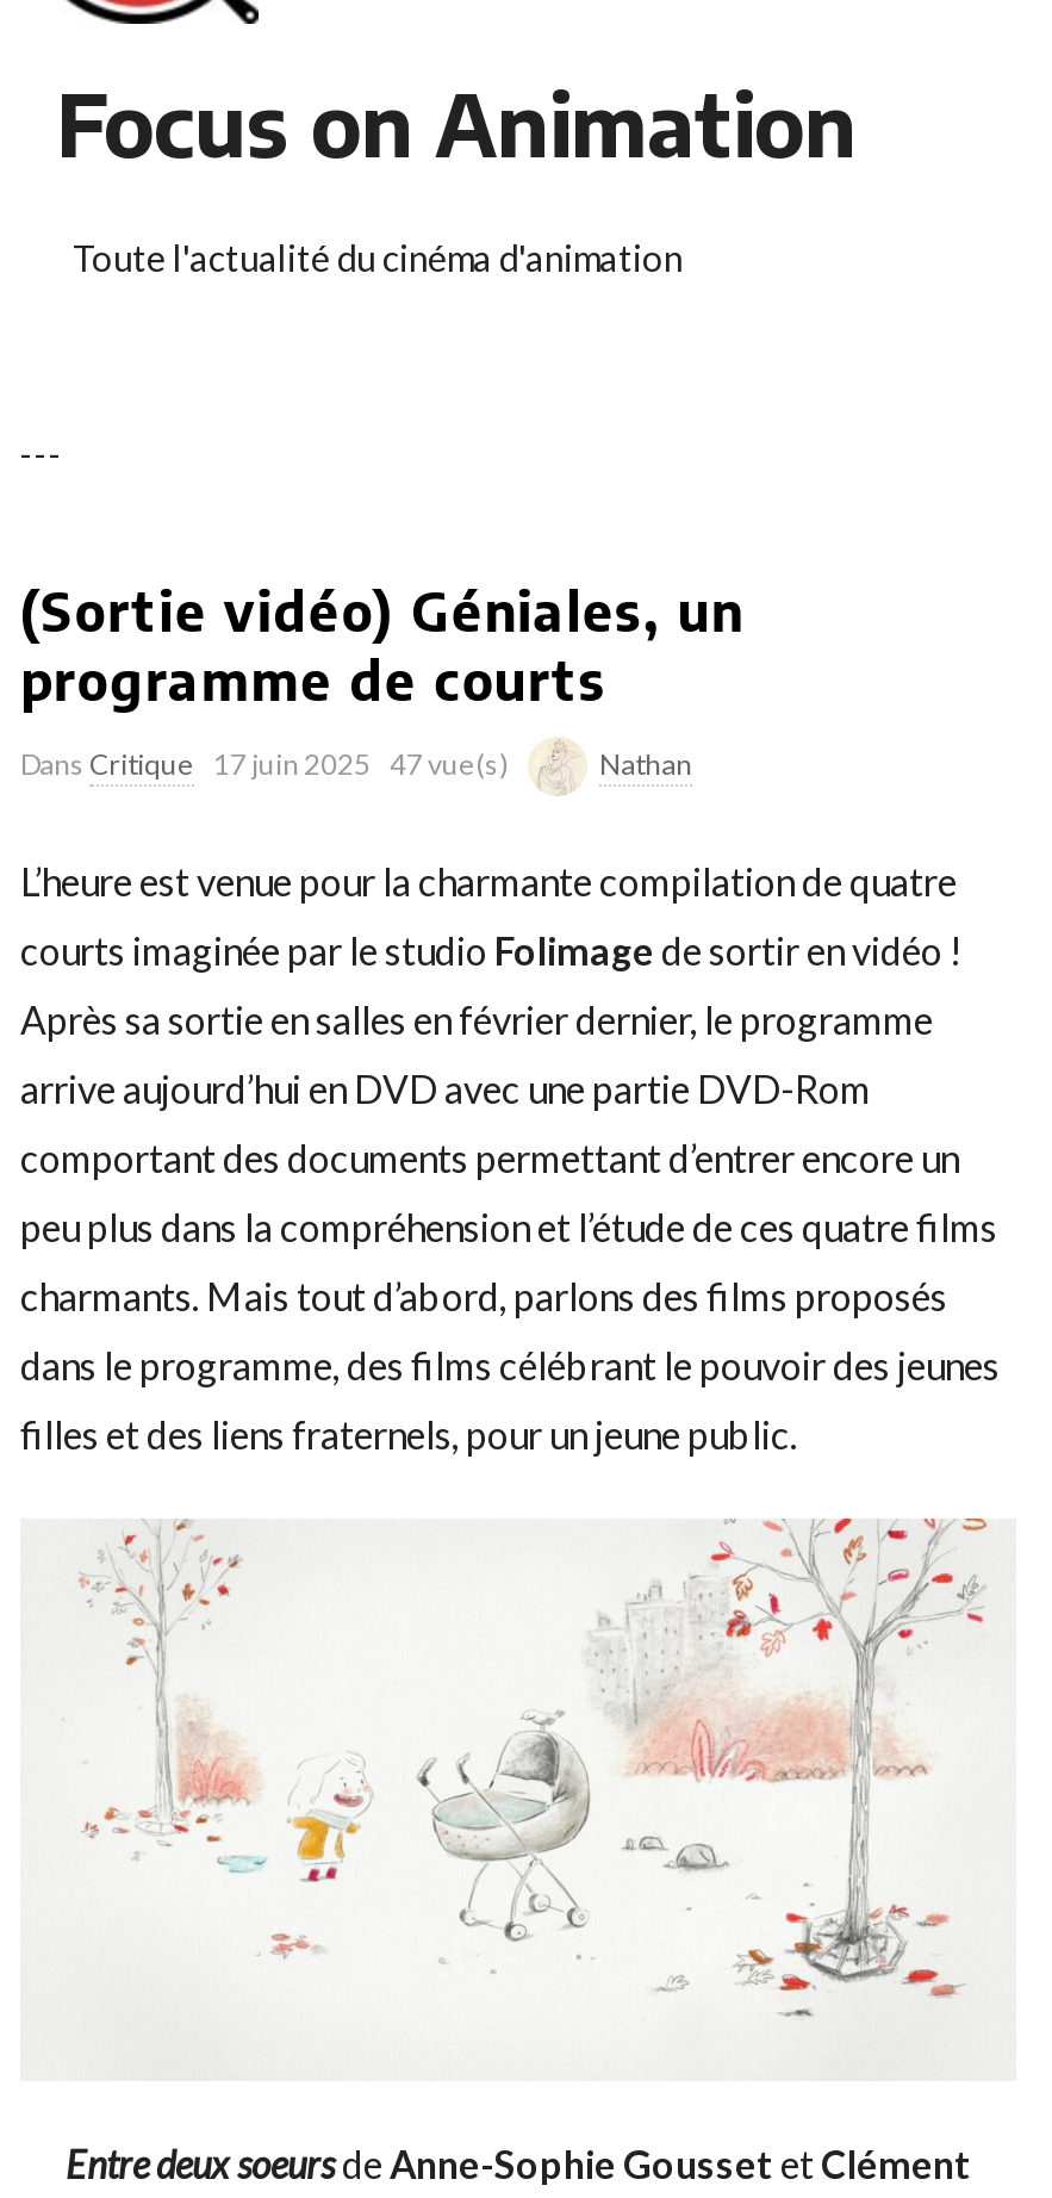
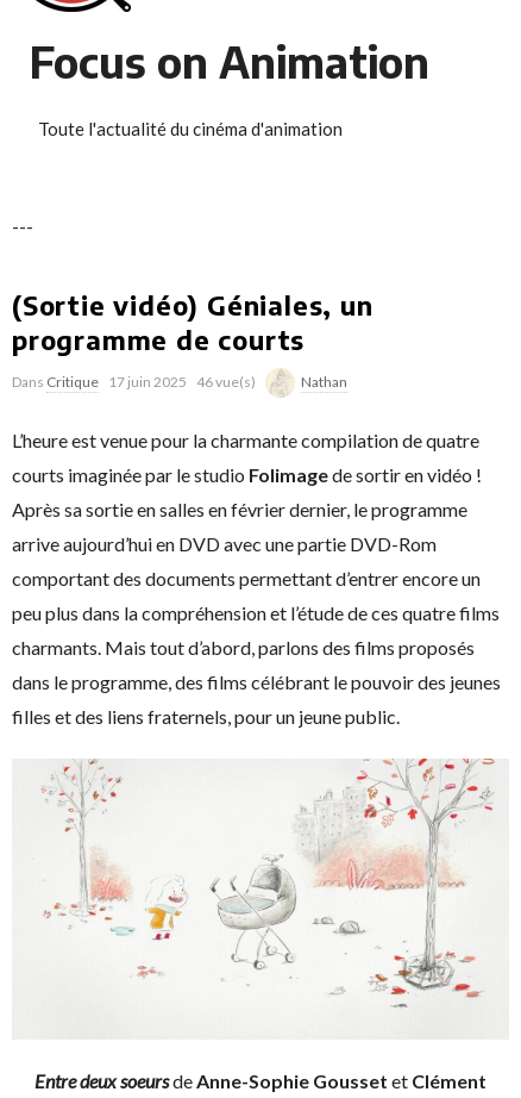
[20,746,509,782] Dans Critique 17 juin 2025 47 vue(s) -> [12,373,256,391] Dans Critique 17 juin 2025 46 vue(s)

